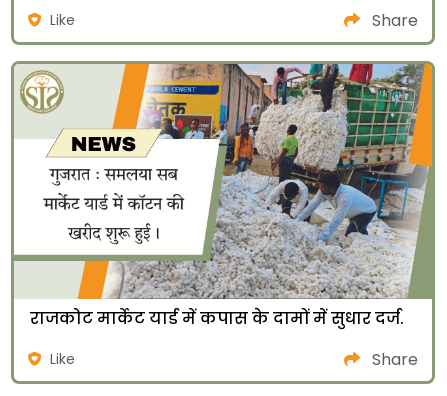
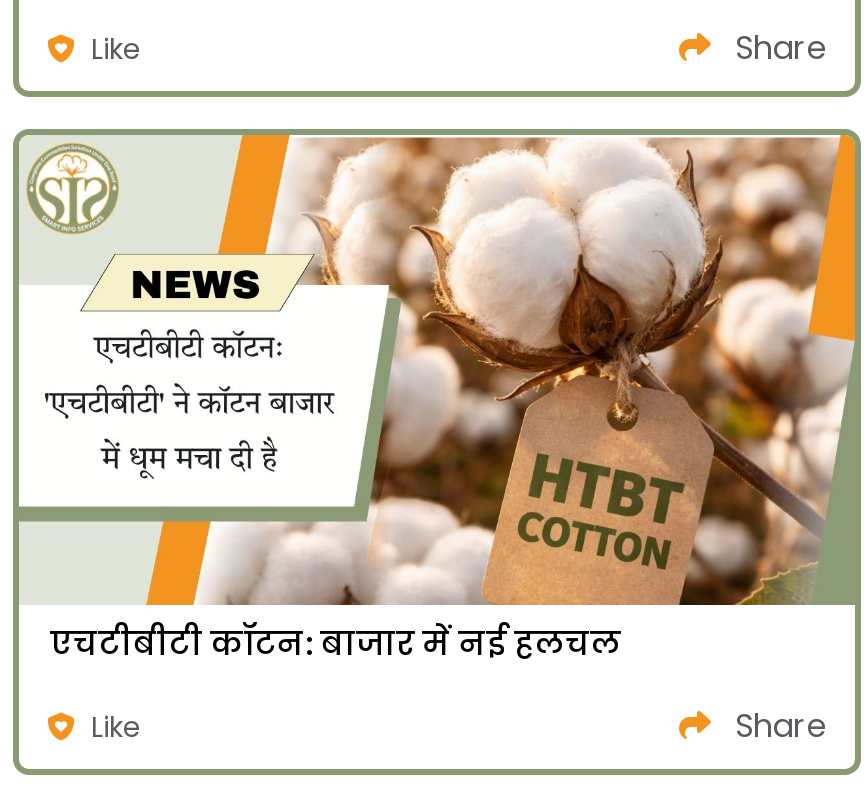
[13,63,431,330] [image] | राजकोट मार्केट यार्ड में कपास के दामों में सुधार दर्ज. -> [19,135,855,668] [image] | एचटीबीटी कॉटन: बाजार में नई हलचल

